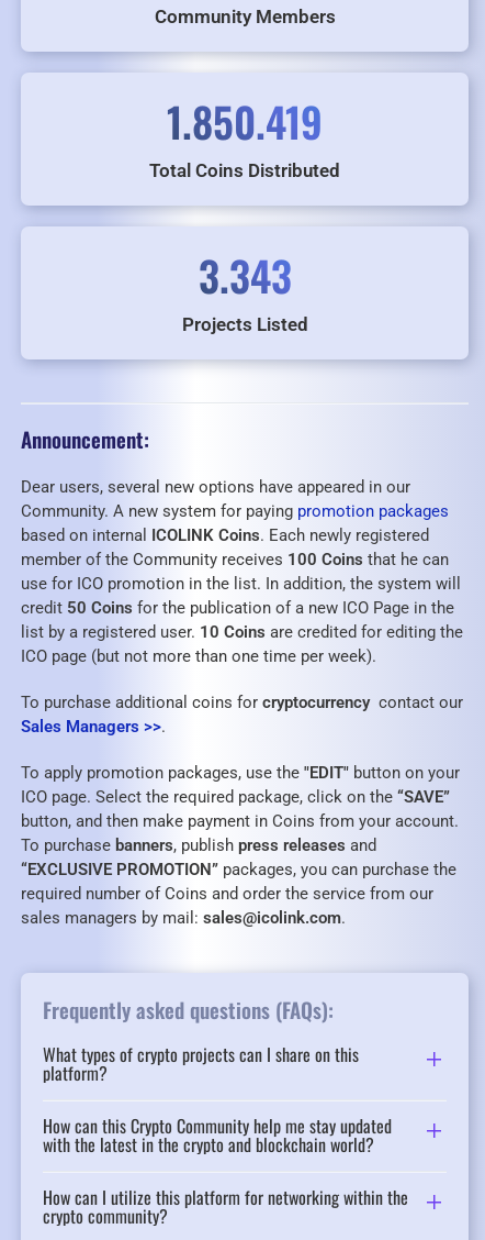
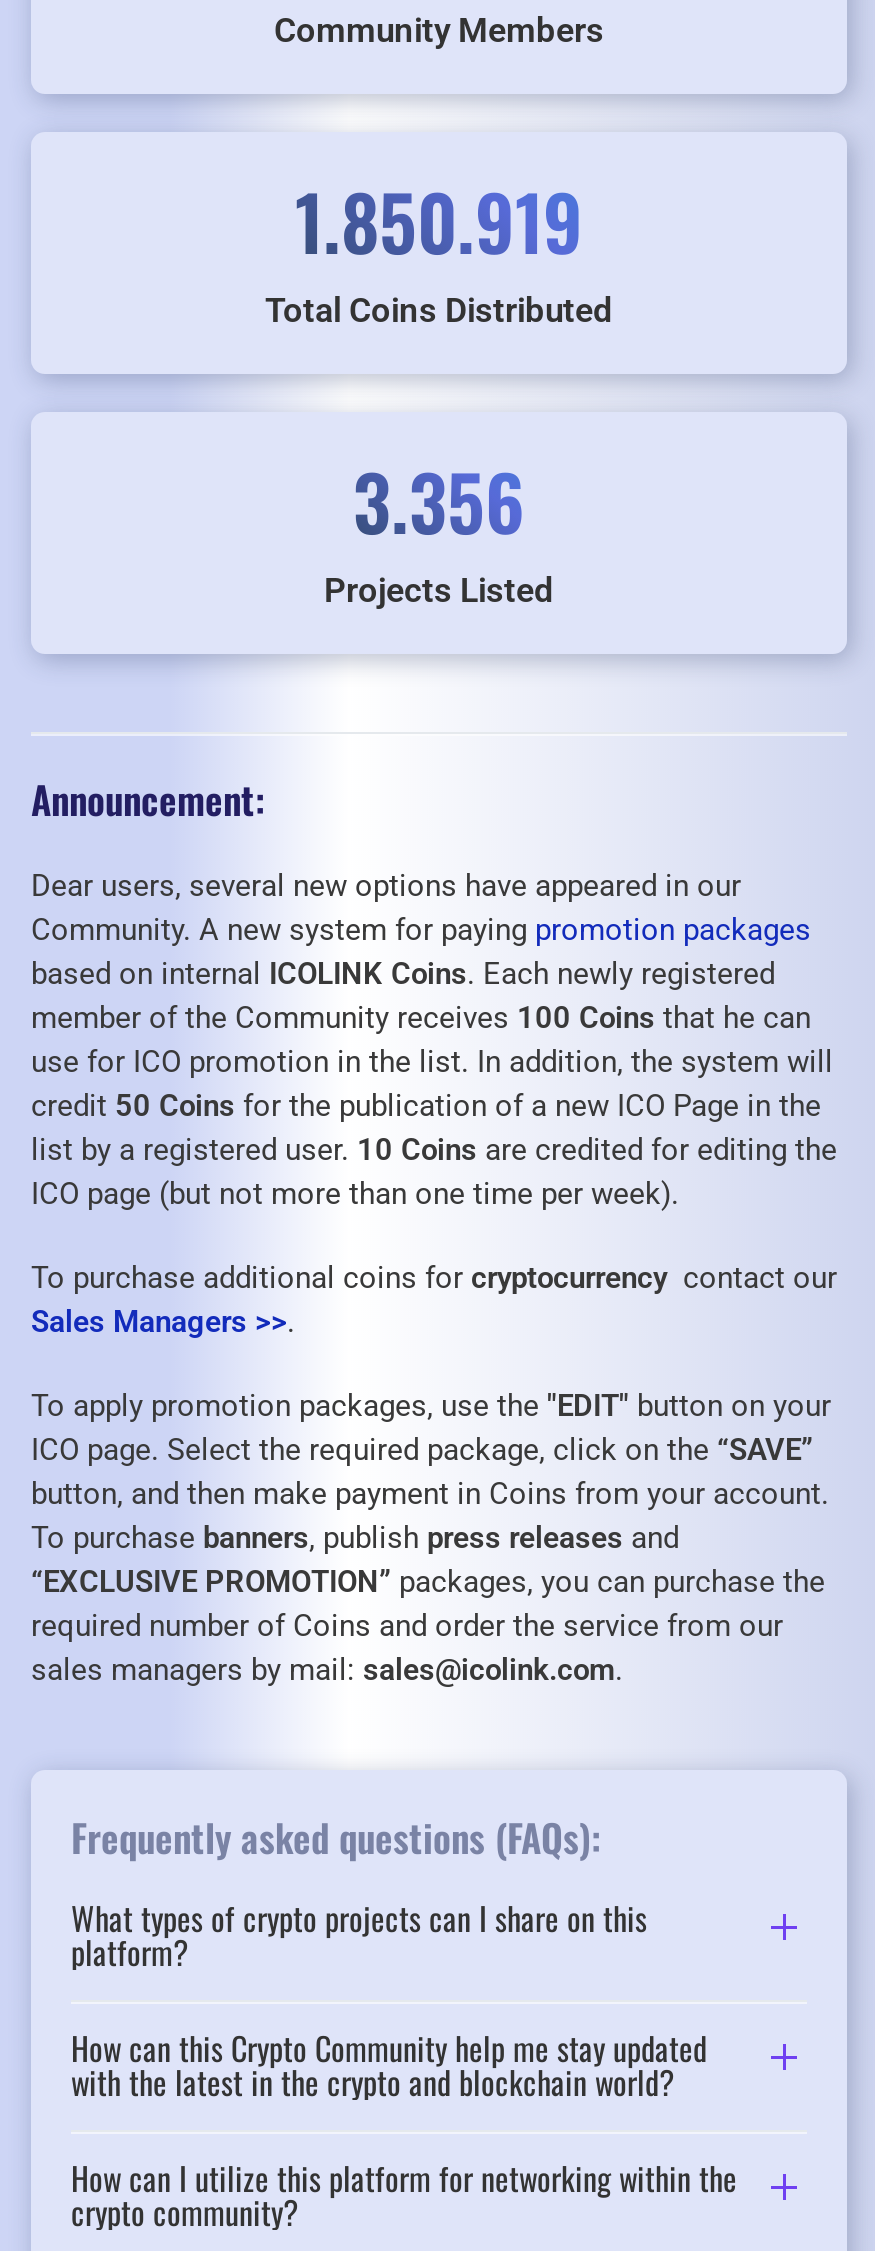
[167,90,323,152] 1.850.419 -> [295,164,583,276] 1.850.919
[198,244,291,306] 3.343 -> [353,444,525,556] 3.356

